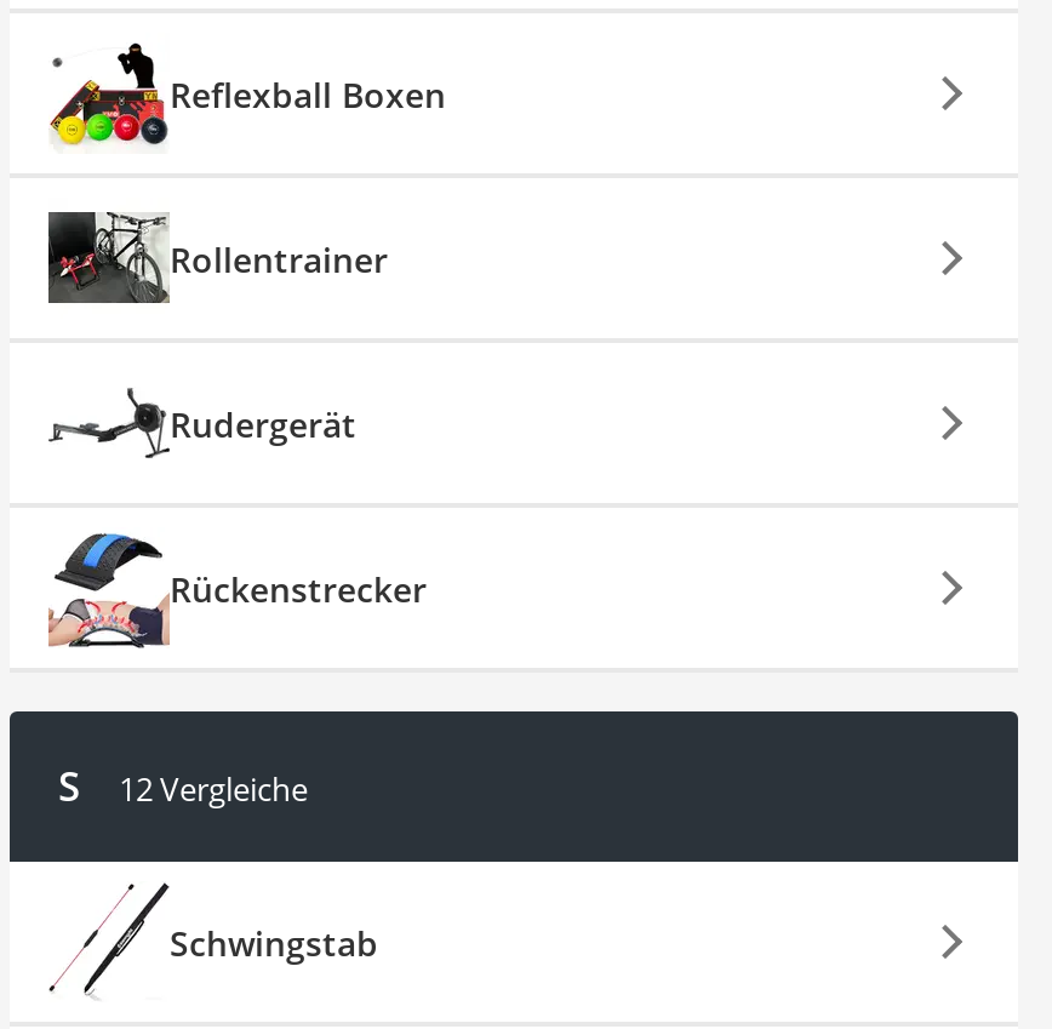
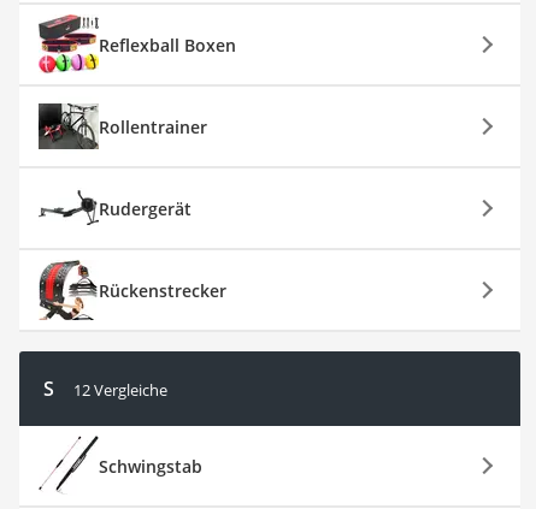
[48,33,170,149] [image] -> [37,13,100,73] [image]
[46,527,172,648] [image] -> [39,259,99,320] [image]

